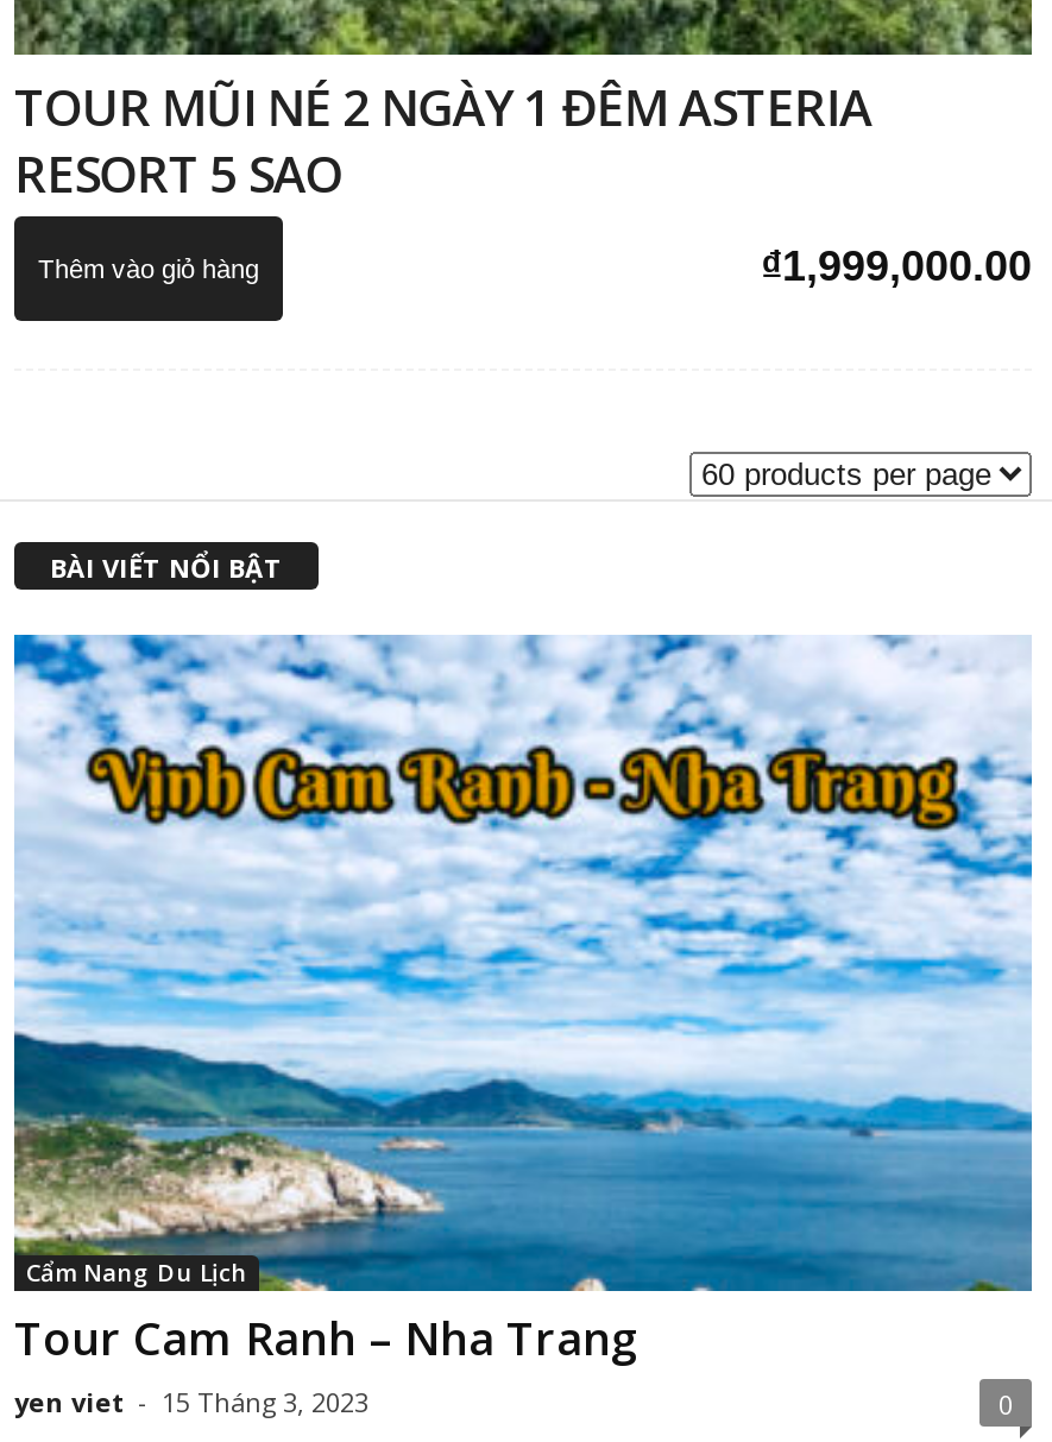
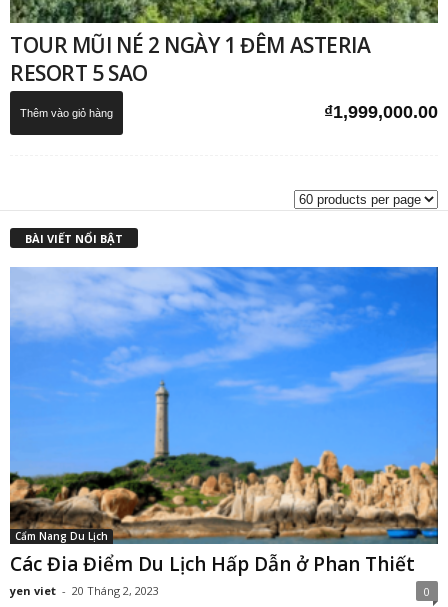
[12,635,1034,1419] [image] | Tour Cam Ranh – Nha Trang | yen viet - 15 Tháng 3, 2023 -> [9,266,439,598] [image] | Các Đia Điểm Du Lịch Hấp Dẫn ở Phan Thiết | yen viet - 20 Tháng 2, 2023

